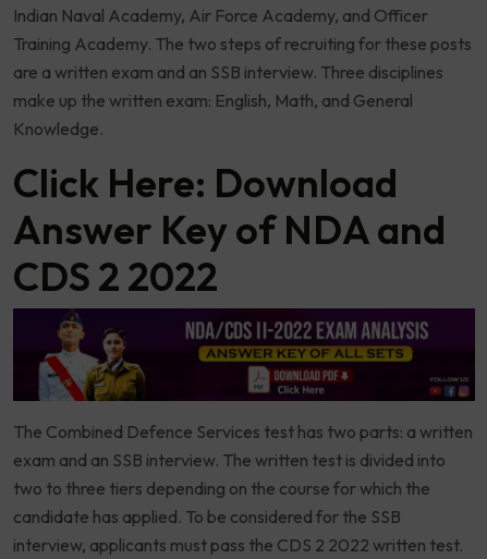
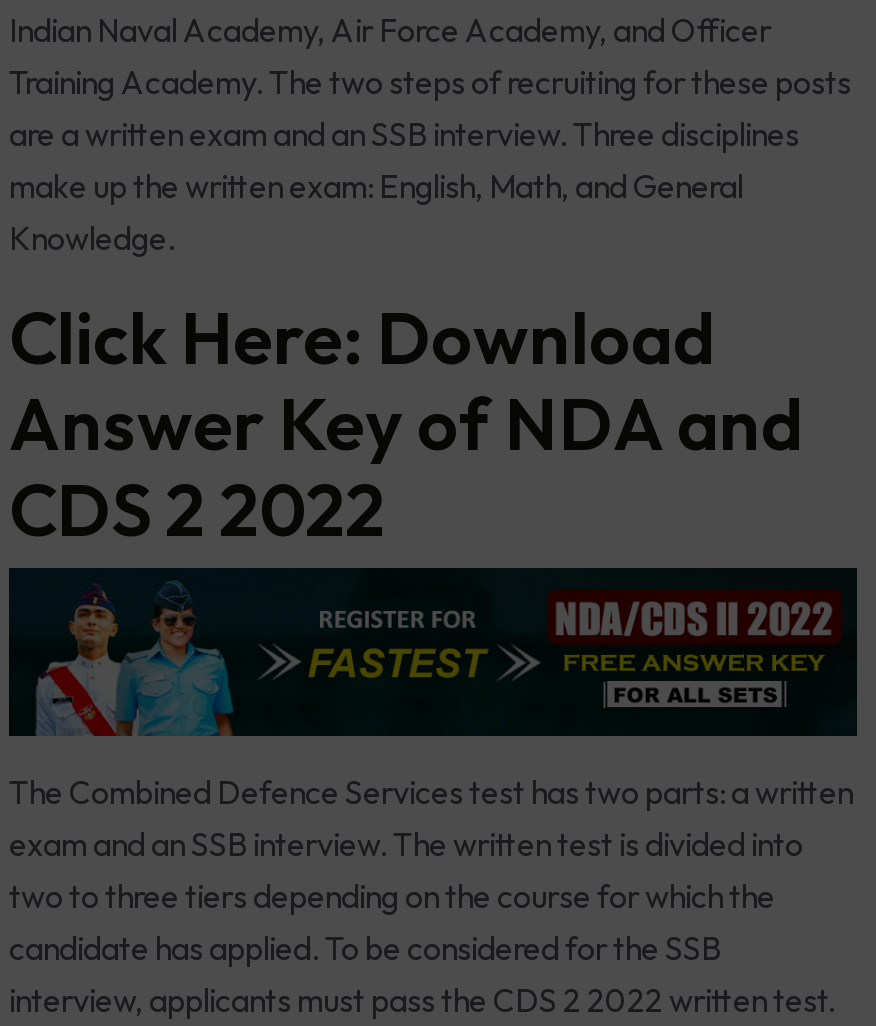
[13,308,475,402] [image] -> [9,568,857,738] [image]

